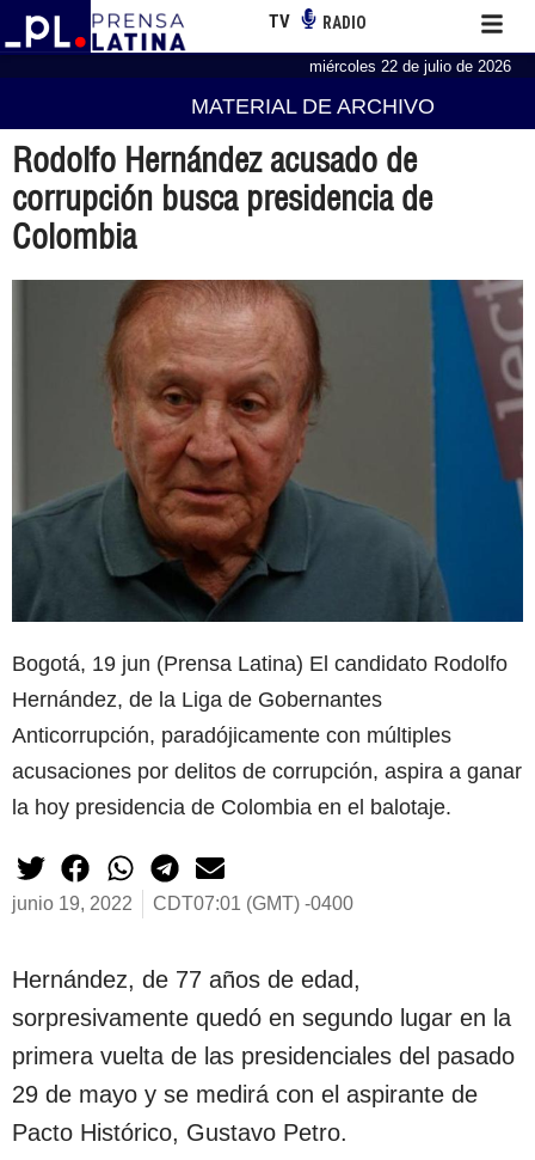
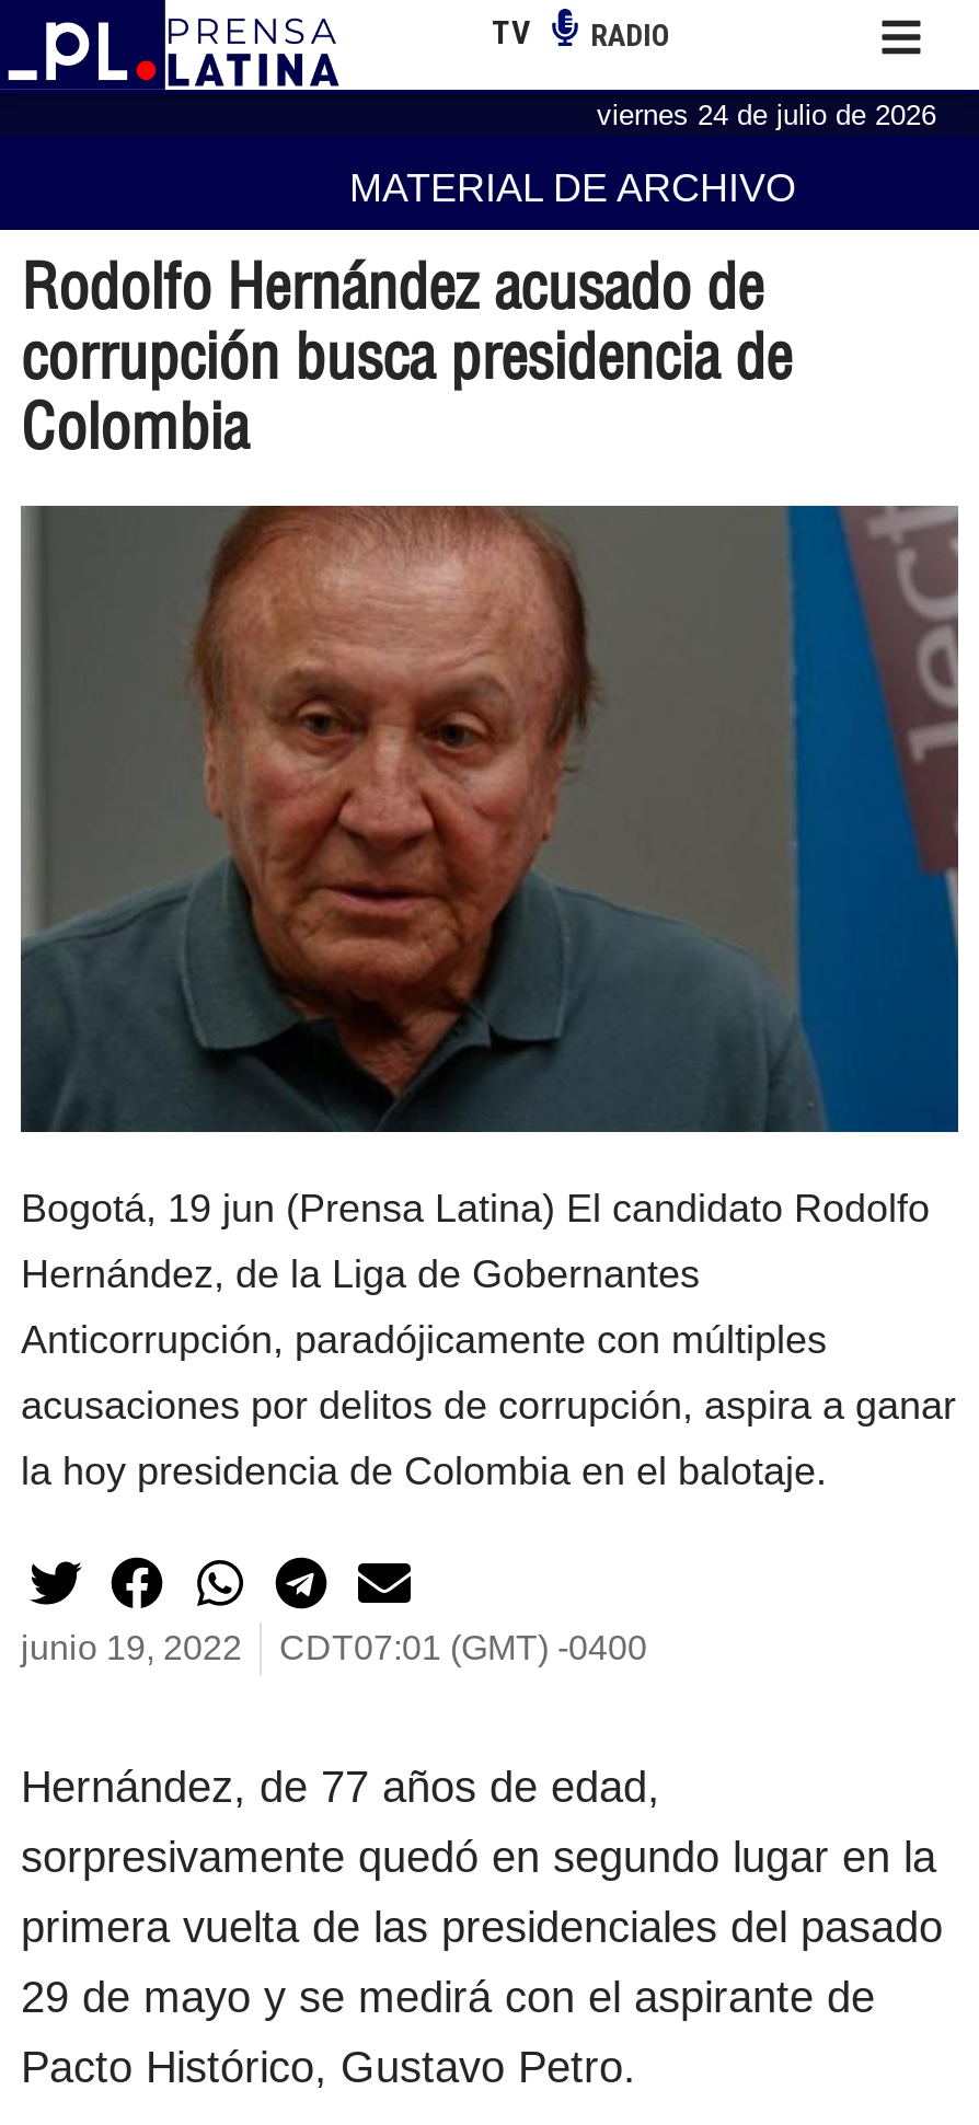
[309,57,511,75] miércoles 22 de julio de 2026 -> [597,98,936,130] viernes 24 de julio de 2026

